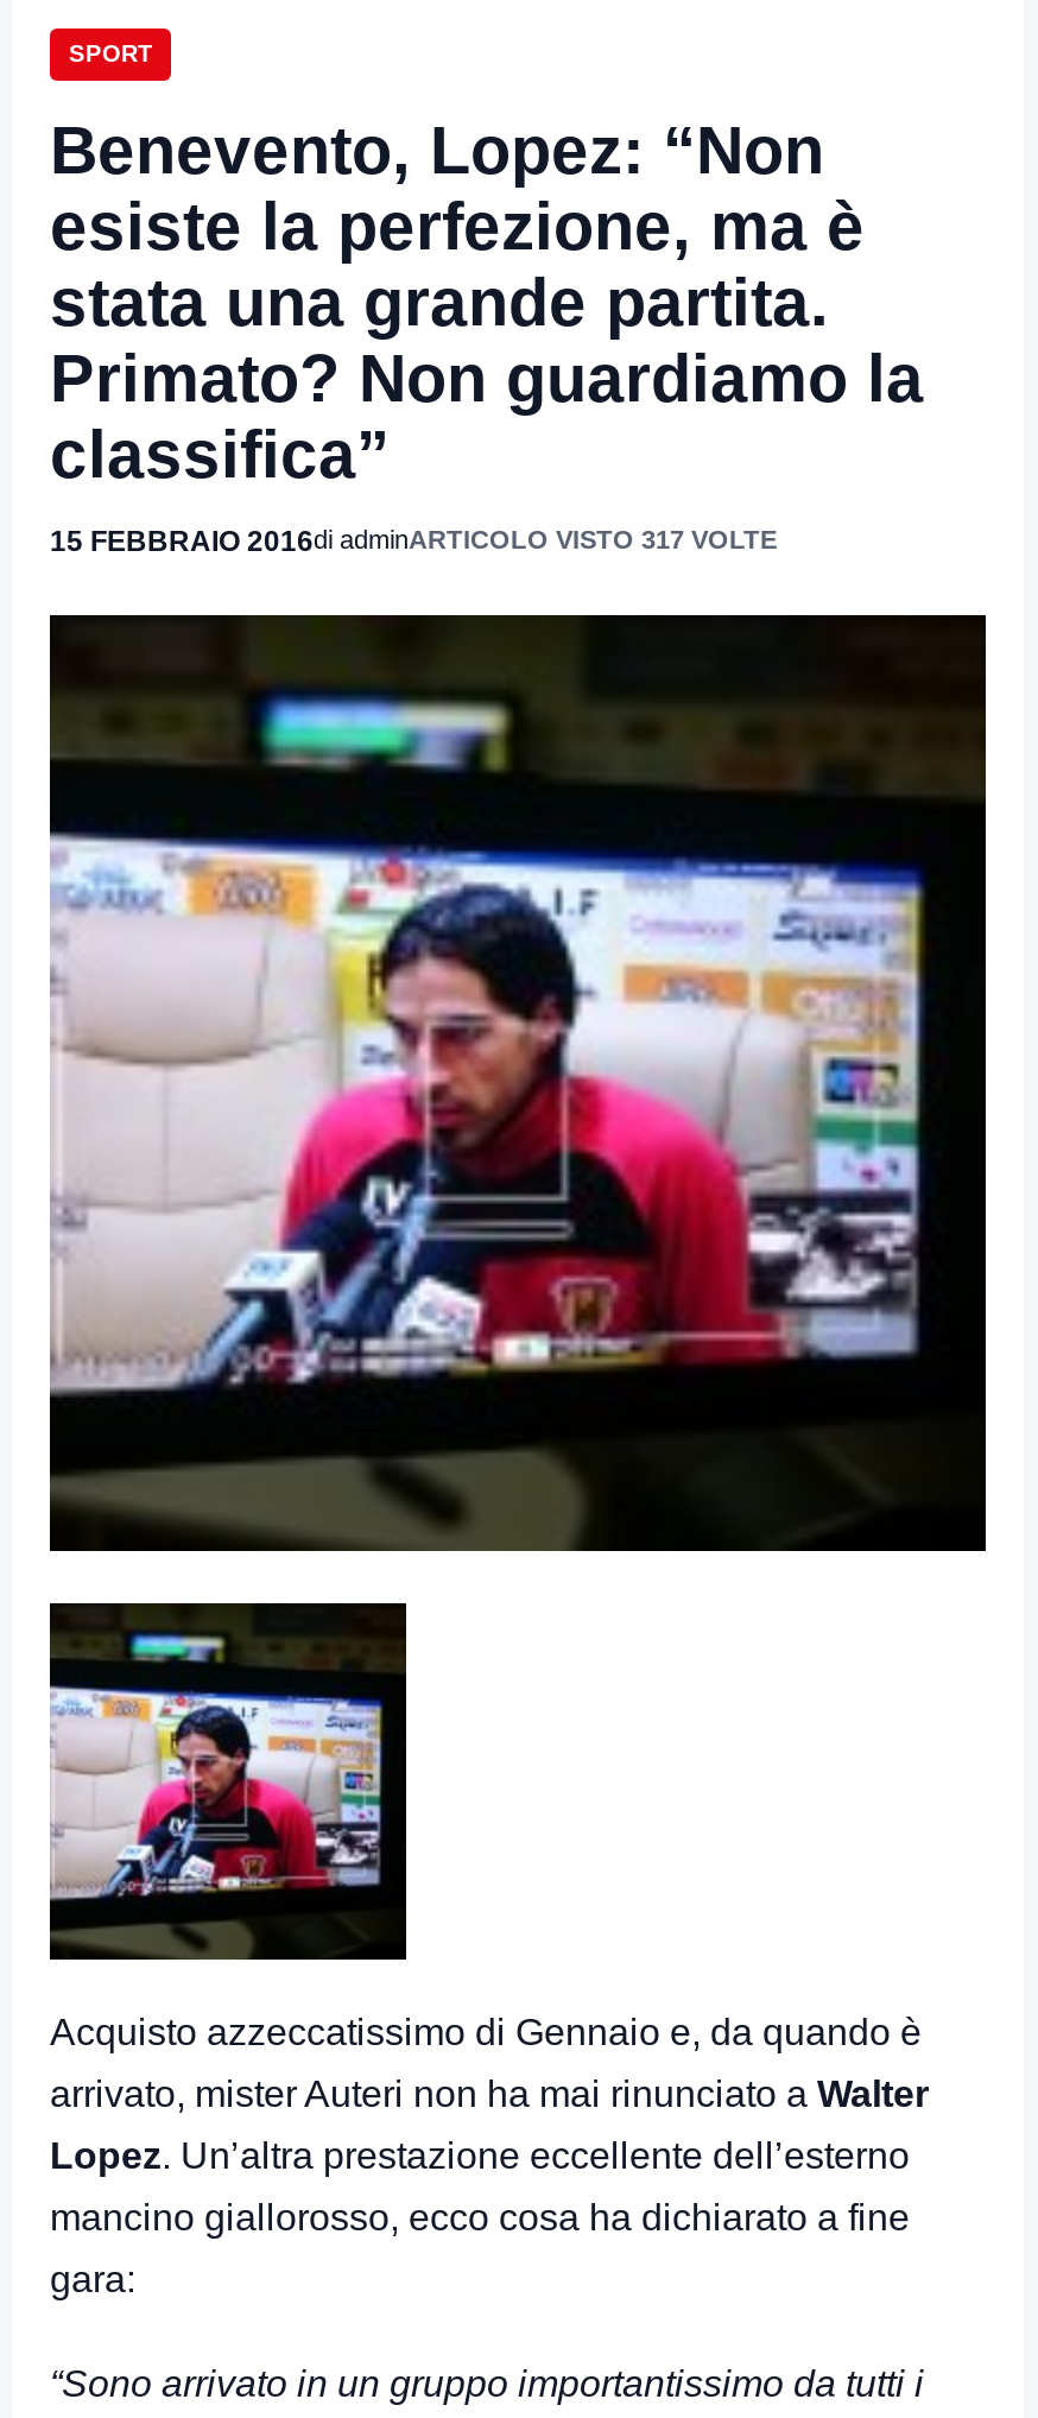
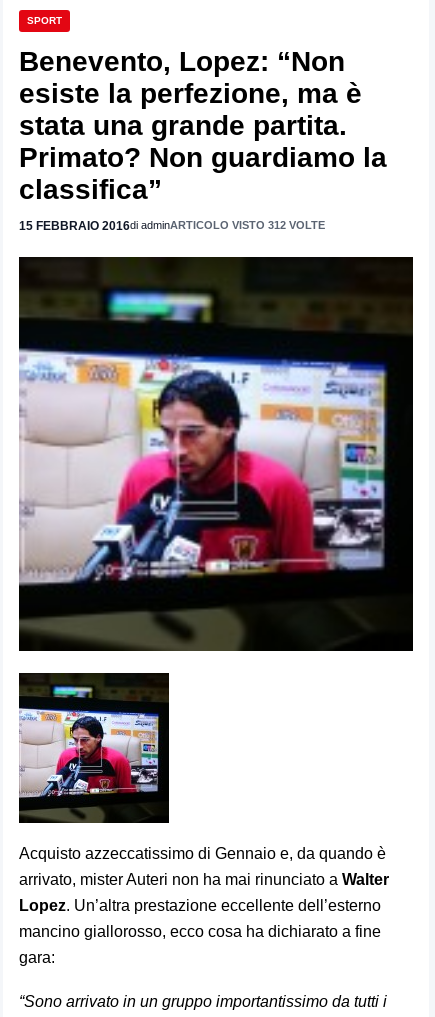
[50,524,777,557] 15 FEBBRAIO 2016di adminARTICOLO VISTO 317 VOLTE -> [19,219,325,233] 15 FEBBRAIO 2016di adminARTICOLO VISTO 312 VOLTE

